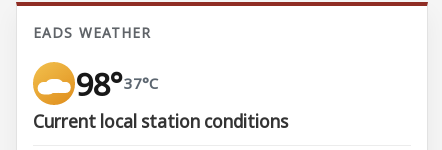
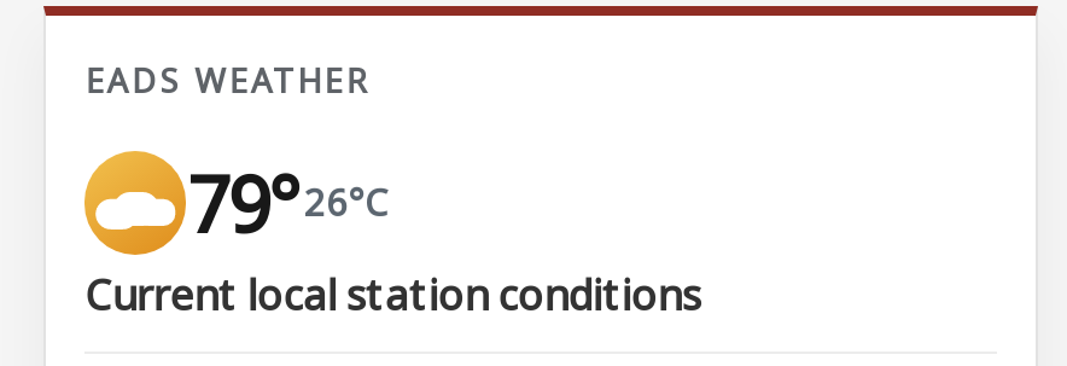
[75,62,158,105] 98° 37°C -> [187,151,386,255] 79° 26°C

